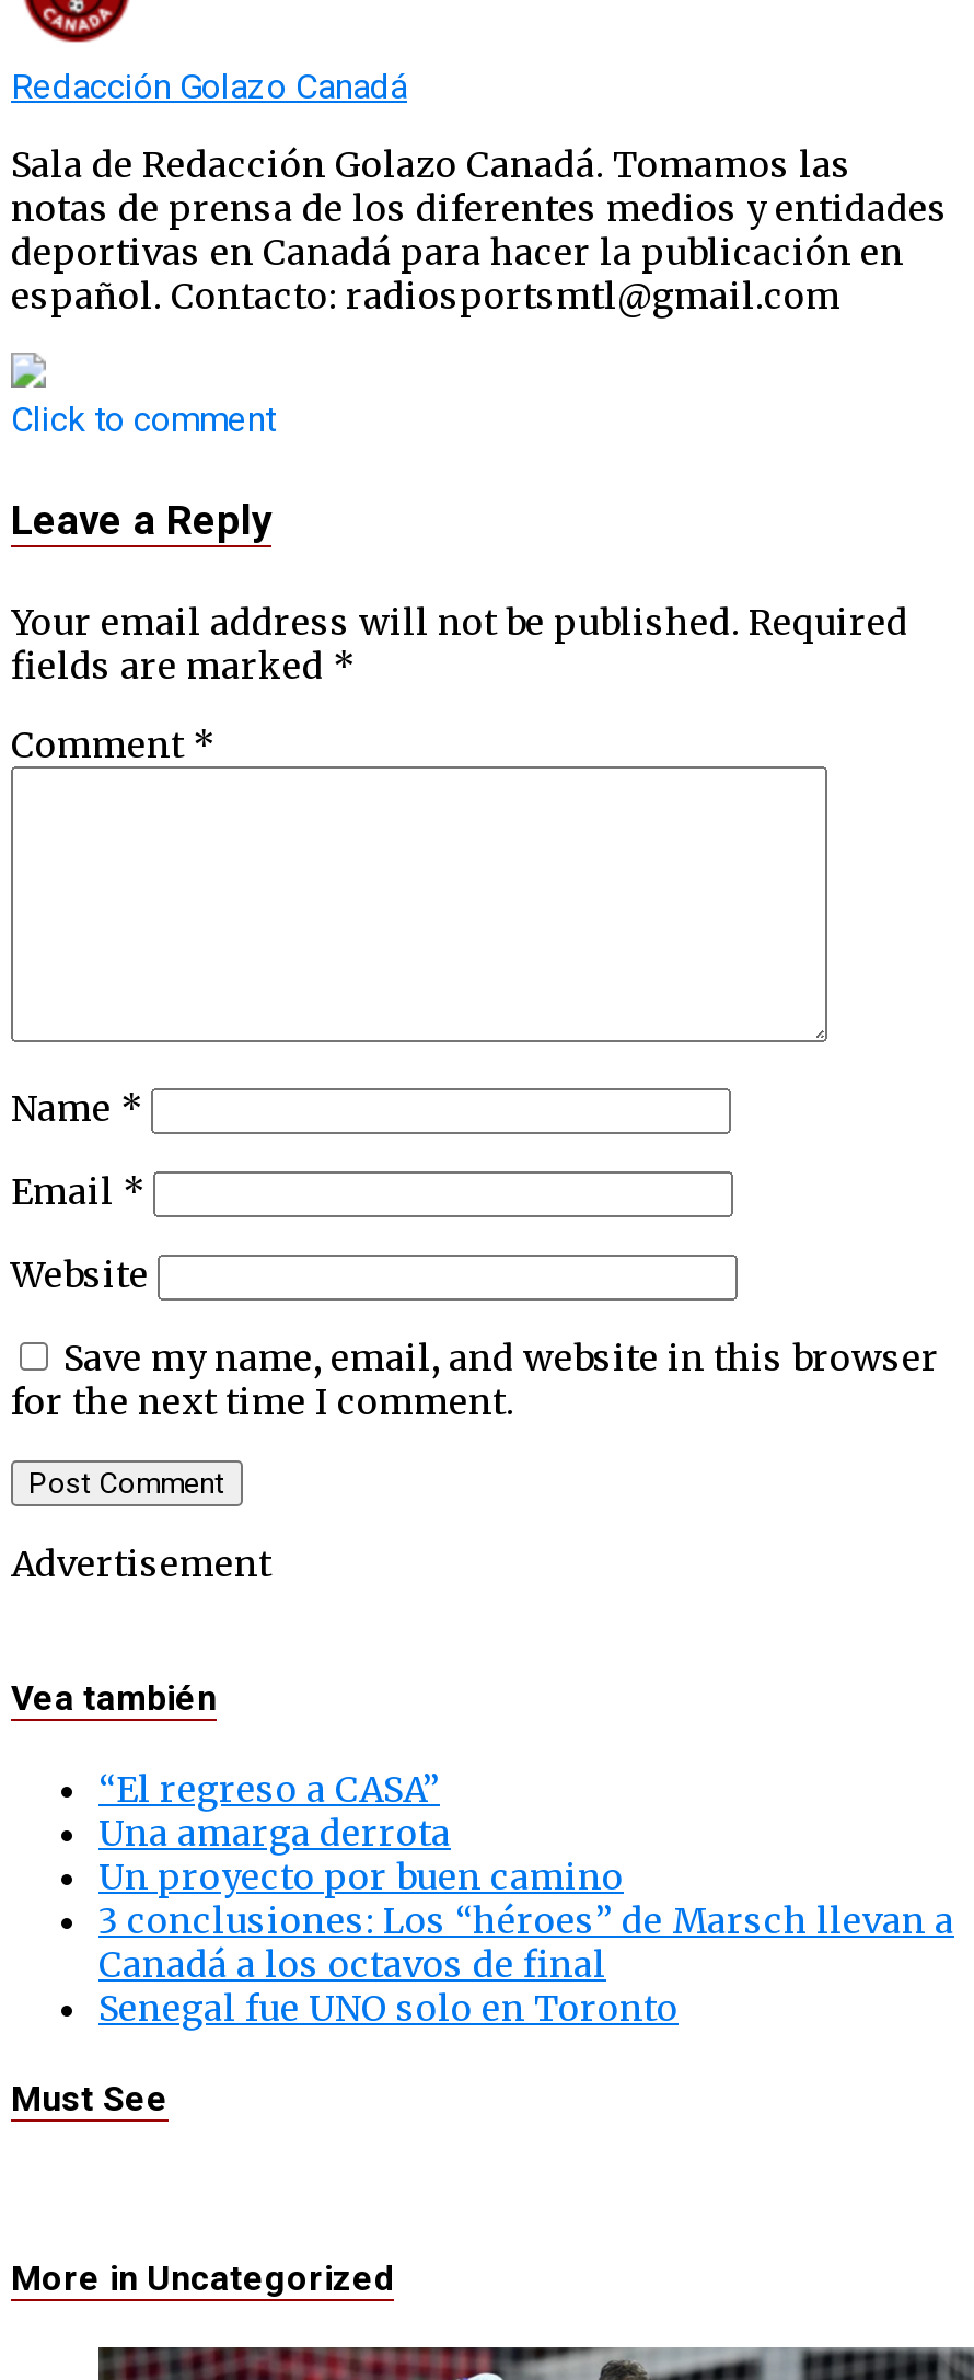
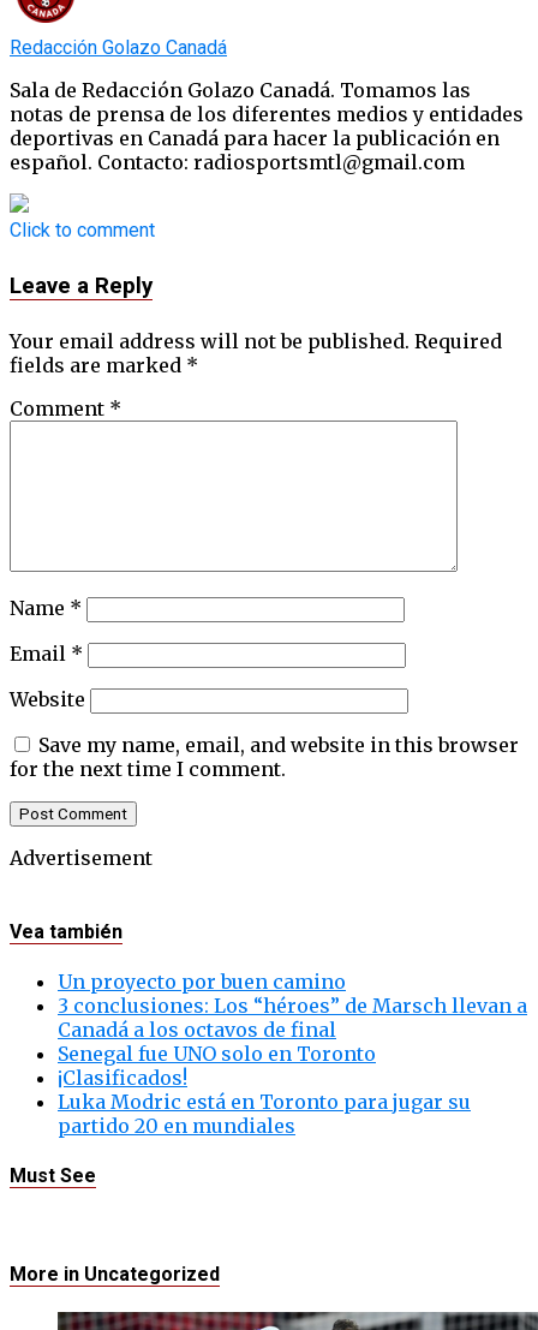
[98,1766,451,1854] “El regreso a CASA” | Una amarga derrota -> none
moved [98,1854,954,2029] -> [58,969,527,1065]: Un proyecto por buen camino | 3 conclusiones: Los “héroes” de Marsch llevan a | Canadá a los octavos de final | Senegal fue UNO solo en Toronto
none -> [58,1065,471,1137] ¡Clasificados! | Luka Modric está en Toronto para jugar su | partido 20 en mundiales

